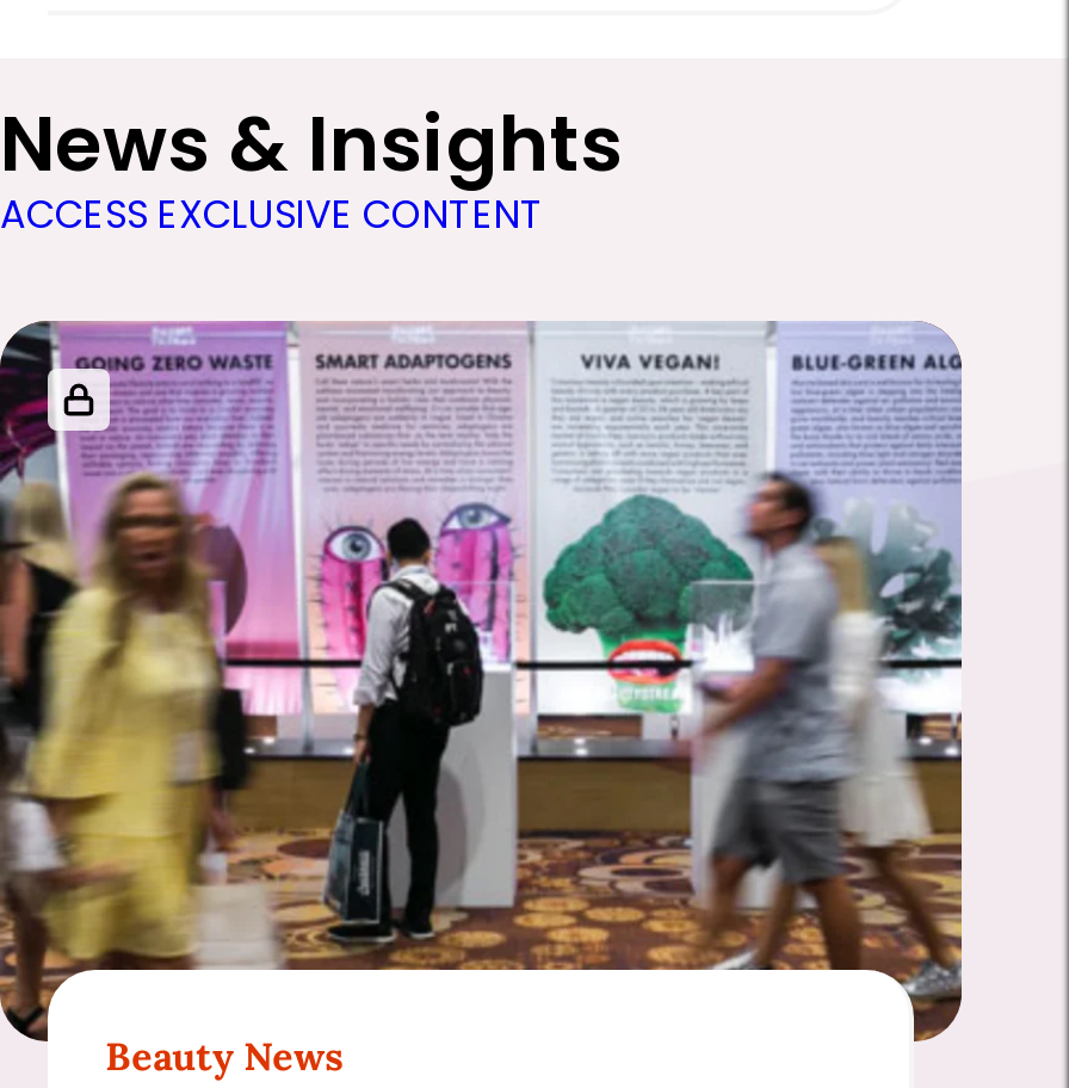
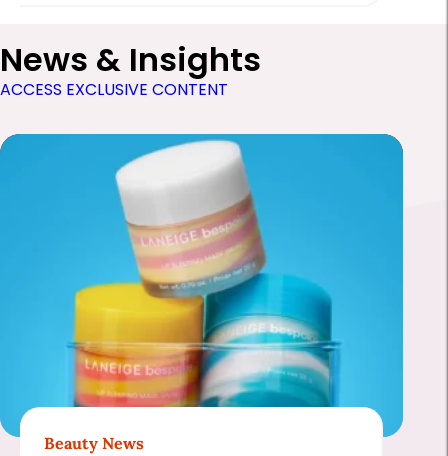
[7,320,964,1043] [image] -> [3,133,404,438] [image]

